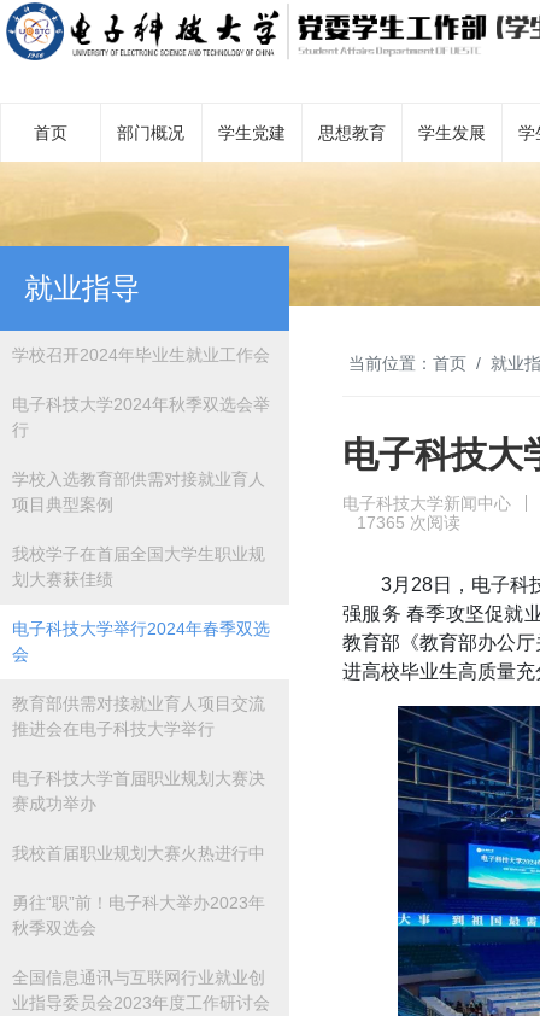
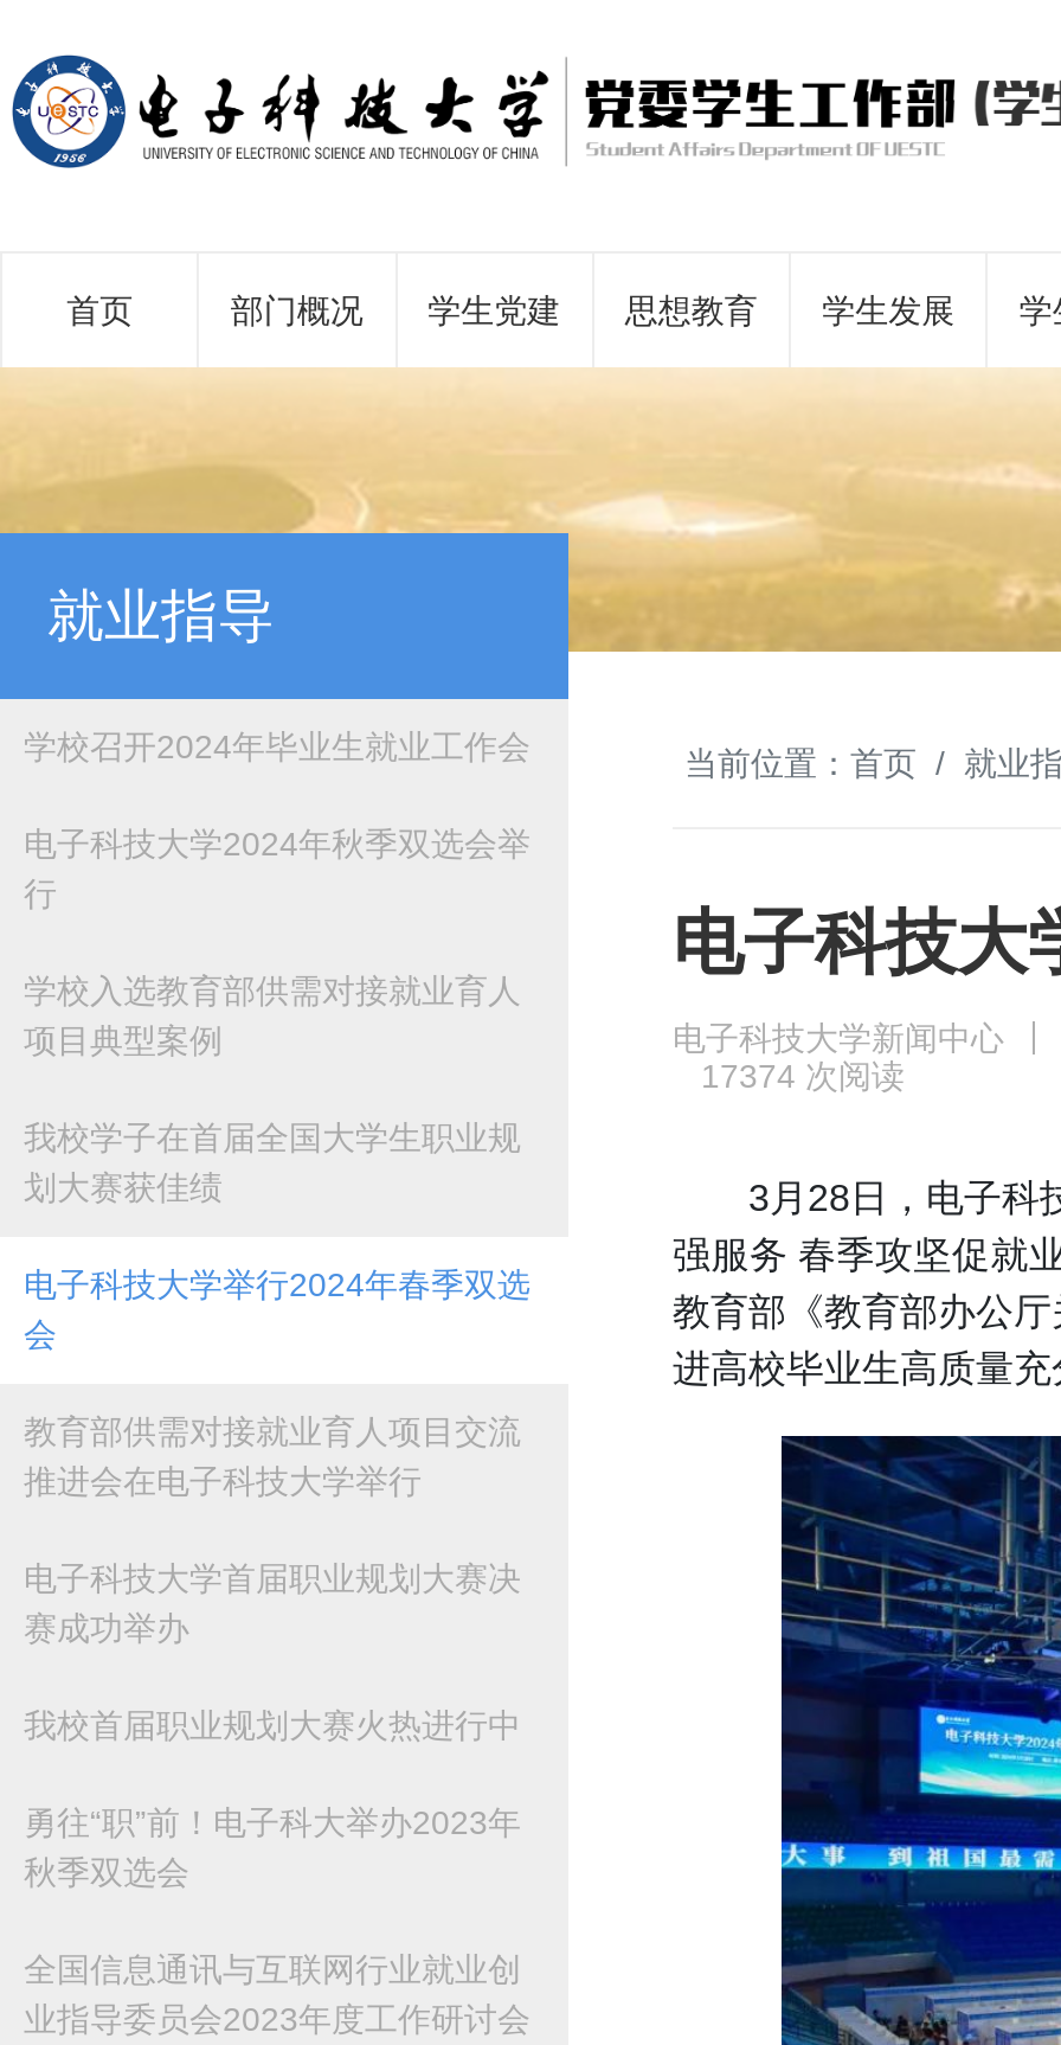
[357,513,460,532] 17365 次阅读 -> [701,1057,905,1095] 17374 次阅读

